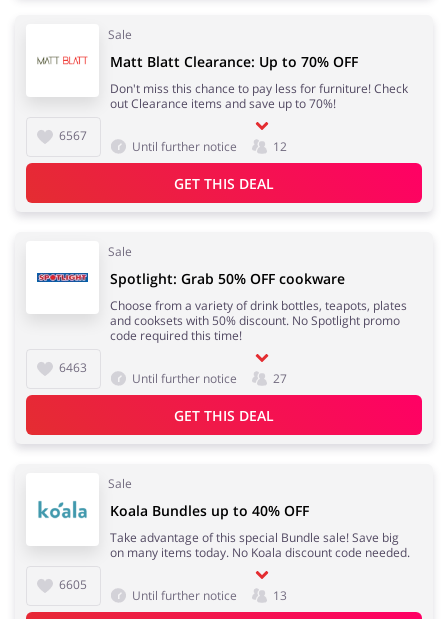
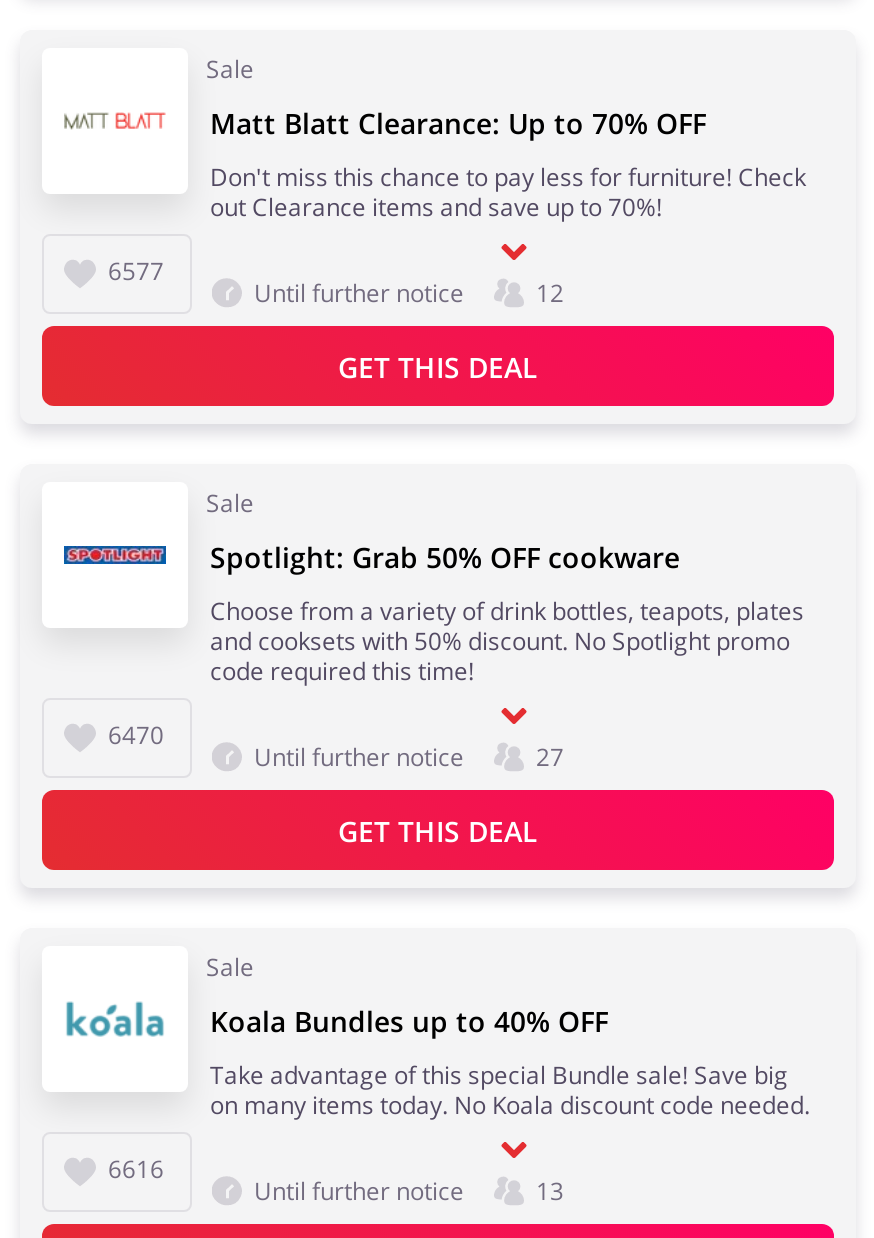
[59,127,87,144] 6567 -> [108,254,164,288] 6577
[59,359,87,376] 6463 -> [108,718,164,752] 6470
[59,576,87,593] 6605 -> [108,1152,164,1186] 6616

